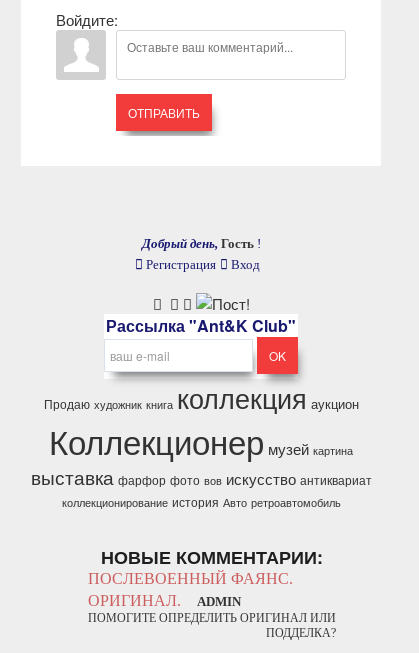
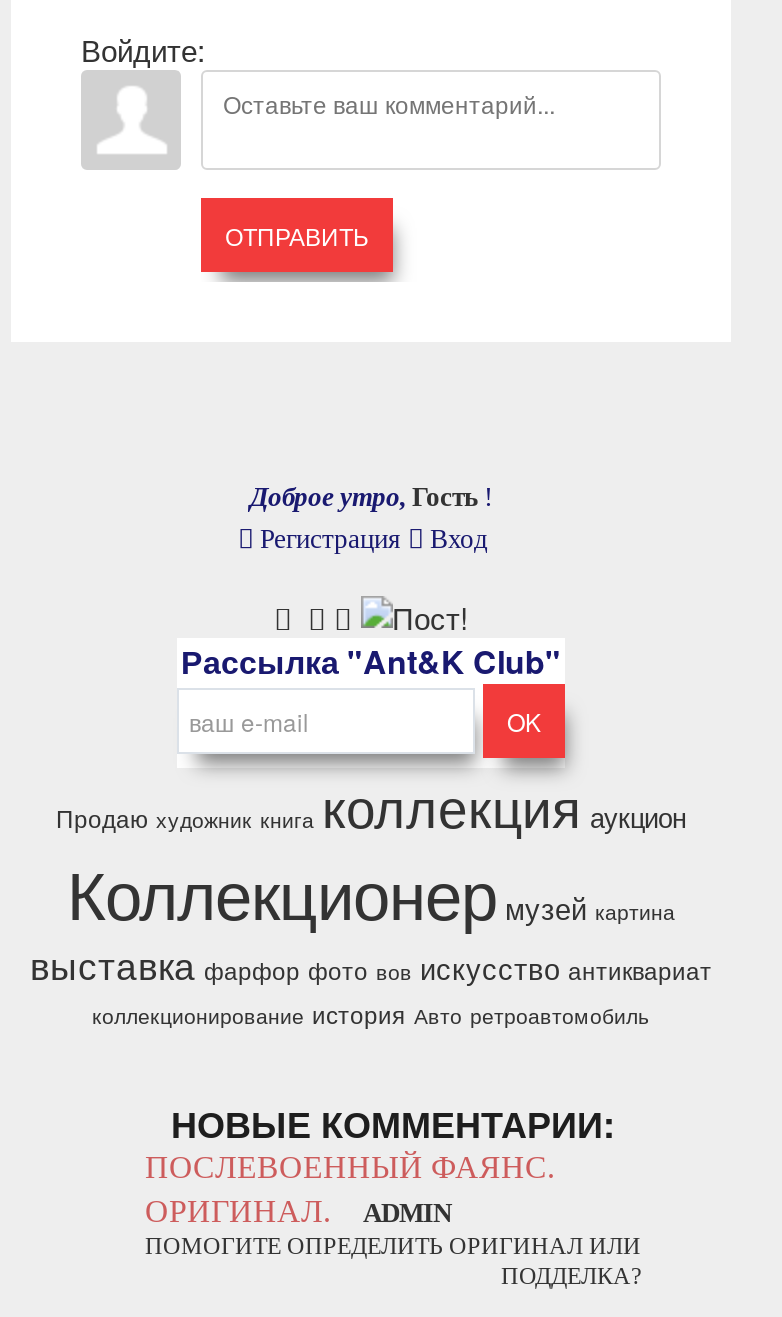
[141,236,260,251] Добрый день, Гость ! -> [250,482,492,512] Доброе утро, Гость !

